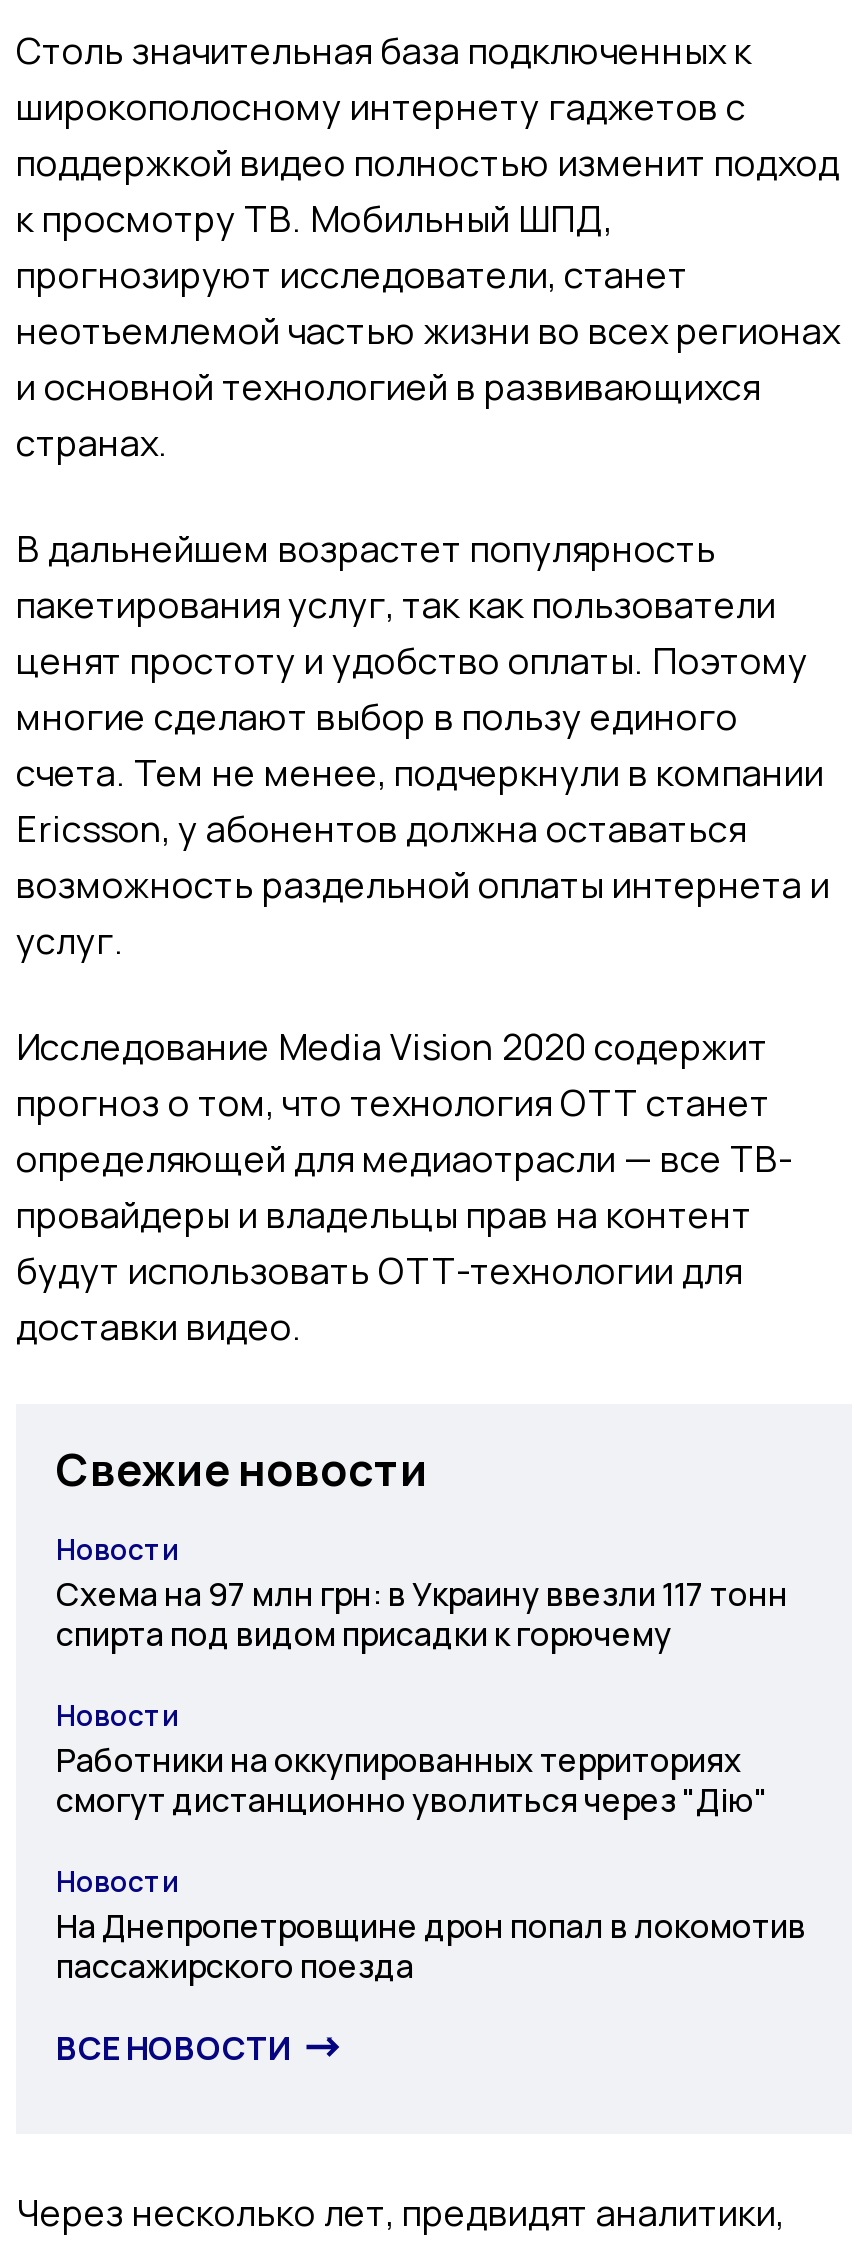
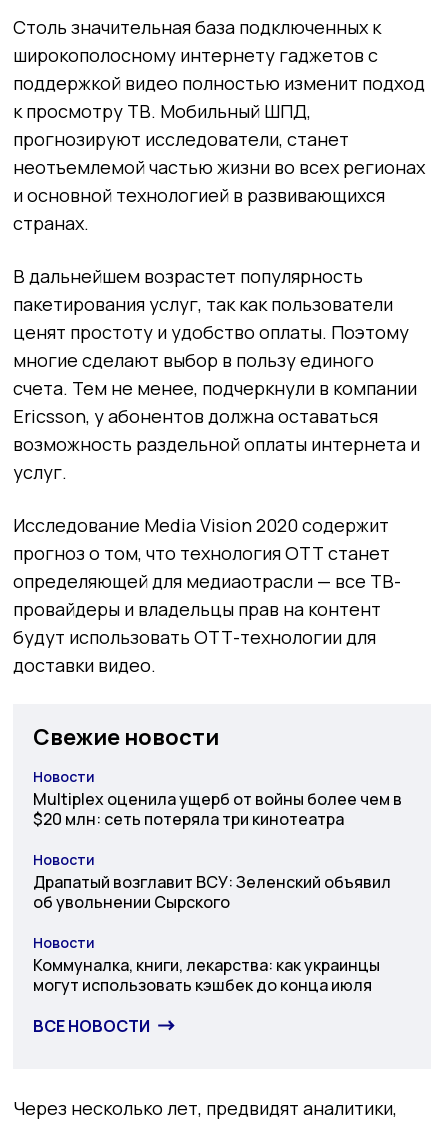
[56,1572,788,1656] Схема на 97 млн грн: в Украину ввезли 117 тонн | спирта под видом присадки к горючему -> [33,788,402,830] Multiplex оценила ущерб от войны более чем в | $20 млн: сеть потеряла три кинотеатра
[56,1738,768,1822] Работники на оккупированных территориях | смогут дистанционно уволиться через "Дію" -> [33,871,391,913] Драпатый возглавит ВСУ: Зеленский объявил | об увольнении Сырского
[56,1904,806,1988] На Днепропетровщине дрон попал в локомотив | пассажирского поезда -> [33,954,380,996] Коммуналка, книги, лекарства: как украинцы | могут использовать кэшбек до конца июля

